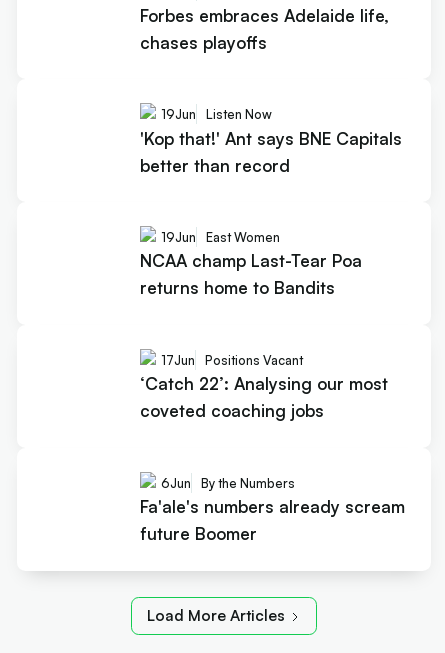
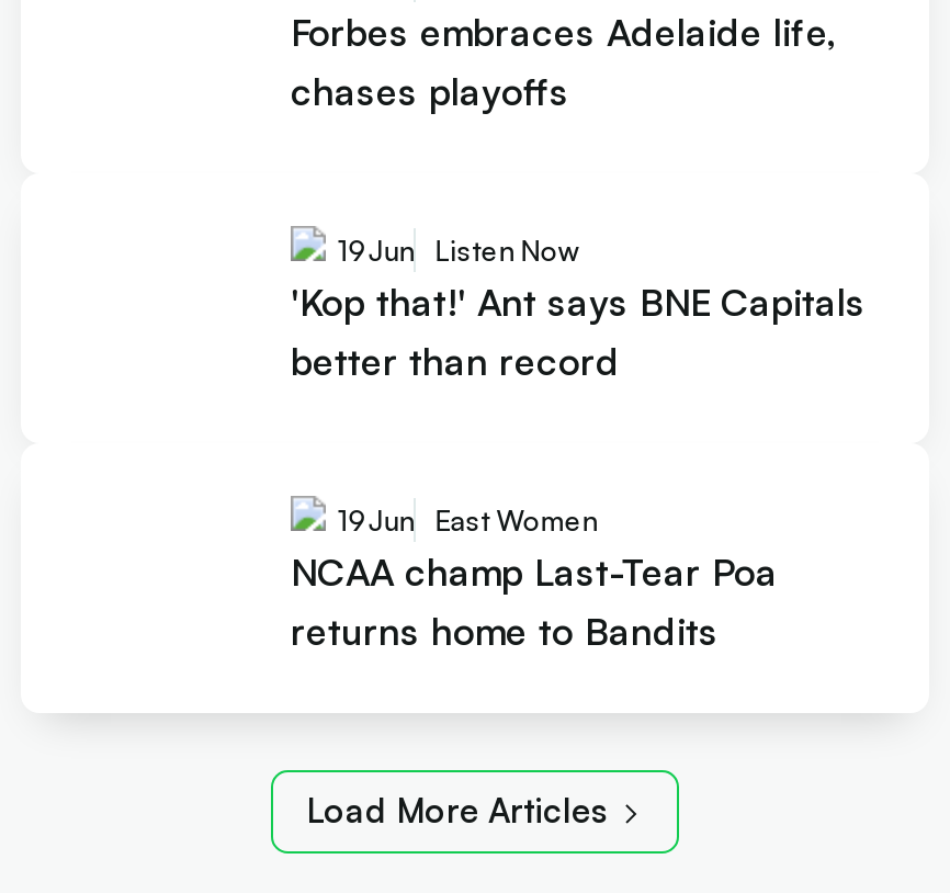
[140,352,388,421] 17Jun Positions Vacant | ‘Catch 22’: Analysing our most | coveted coaching jobs -> none
[140,475,405,544] 6Jun By the Numbers | Fa'ale's numbers already scream | future Boomer -> none

